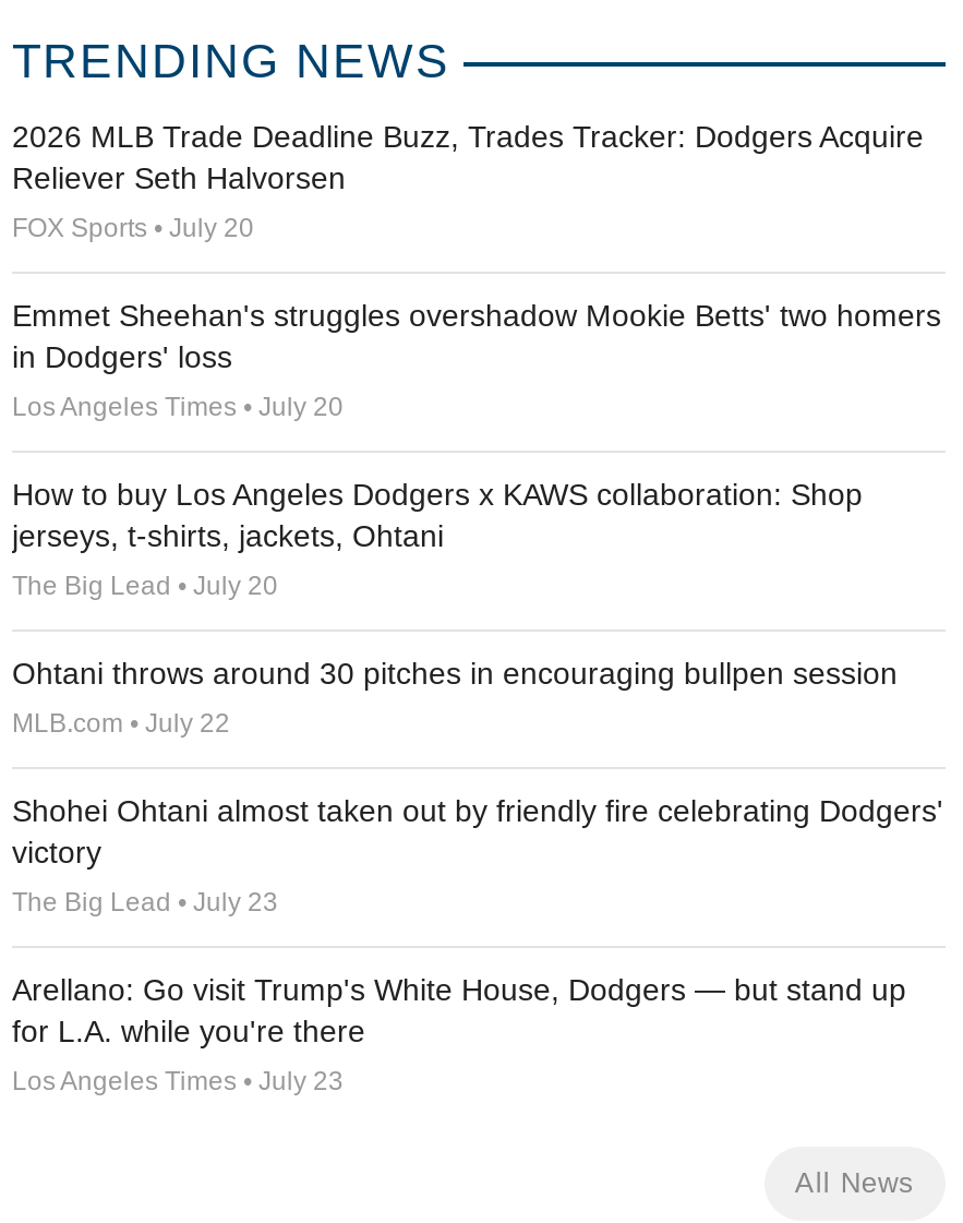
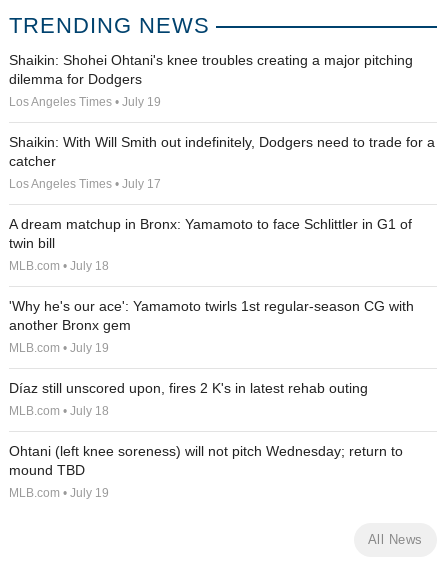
[12,119,924,195] 2026 MLB Trade Deadline Buzz, Trades Tracker: Dodgers Acquire | Reliever Seth Halvorsen -> [9,52,413,87] Shaikin: Shohei Ohtani's knee troubles creating a major pitching | dilemma for Dodgers
[12,213,254,243] FOX Sports • July 20 -> [9,95,161,109] Los Angeles Times • July 19
[12,298,941,374] Emmet Sheehan's struggles overshadow Mookie Betts' two homers | in Dodgers' loss -> [9,134,435,169] Shaikin: With Will Smith out indefinitely, Dodgers need to trade for a | catcher
[12,392,344,422] Los Angeles Times • July 20 -> [9,177,161,191] Los Angeles Times • July 17
[12,477,863,553] How to buy Los Angeles Dodgers x KAWS collaboration: Shop | jerseys, t-shirts, jackets, Ohtani -> [9,216,412,251] A dream matchup in Bronx: Yamamoto to face Schlittler in G1 of | twin bill
[12,571,278,601] The Big Lead • July 20 -> [9,259,109,273] MLB.com • July 18
[12,656,898,691] Ohtani throws around 30 pitches in encouraging bullpen session -> [9,298,414,333] 'Why he's our ace': Yamamoto twirls 1st regular-season CG with | another Bronx gem
[12,708,230,739] MLB.com • July 22 -> [9,341,109,355] MLB.com • July 19
[12,793,943,870] Shohei Ohtani almost taken out by friendly fire celebrating Dodgers' | victory -> [9,380,368,396] Díaz still unscored upon, fires 2 K's in latest rehab outing
[12,887,278,918] The Big Lead • July 23 -> [9,404,109,418] MLB.com • July 18
[12,972,906,1048] Arellano: Go visit Trump's White House, Dodgers — but stand up | for L.A. while you're there -> [9,443,403,478] Ohtani (left knee soreness) will not pitch Wednesday; return to | mound TBD
[12,1066,344,1096] Los Angeles Times • July 23 -> [9,486,109,500] MLB.com • July 19

